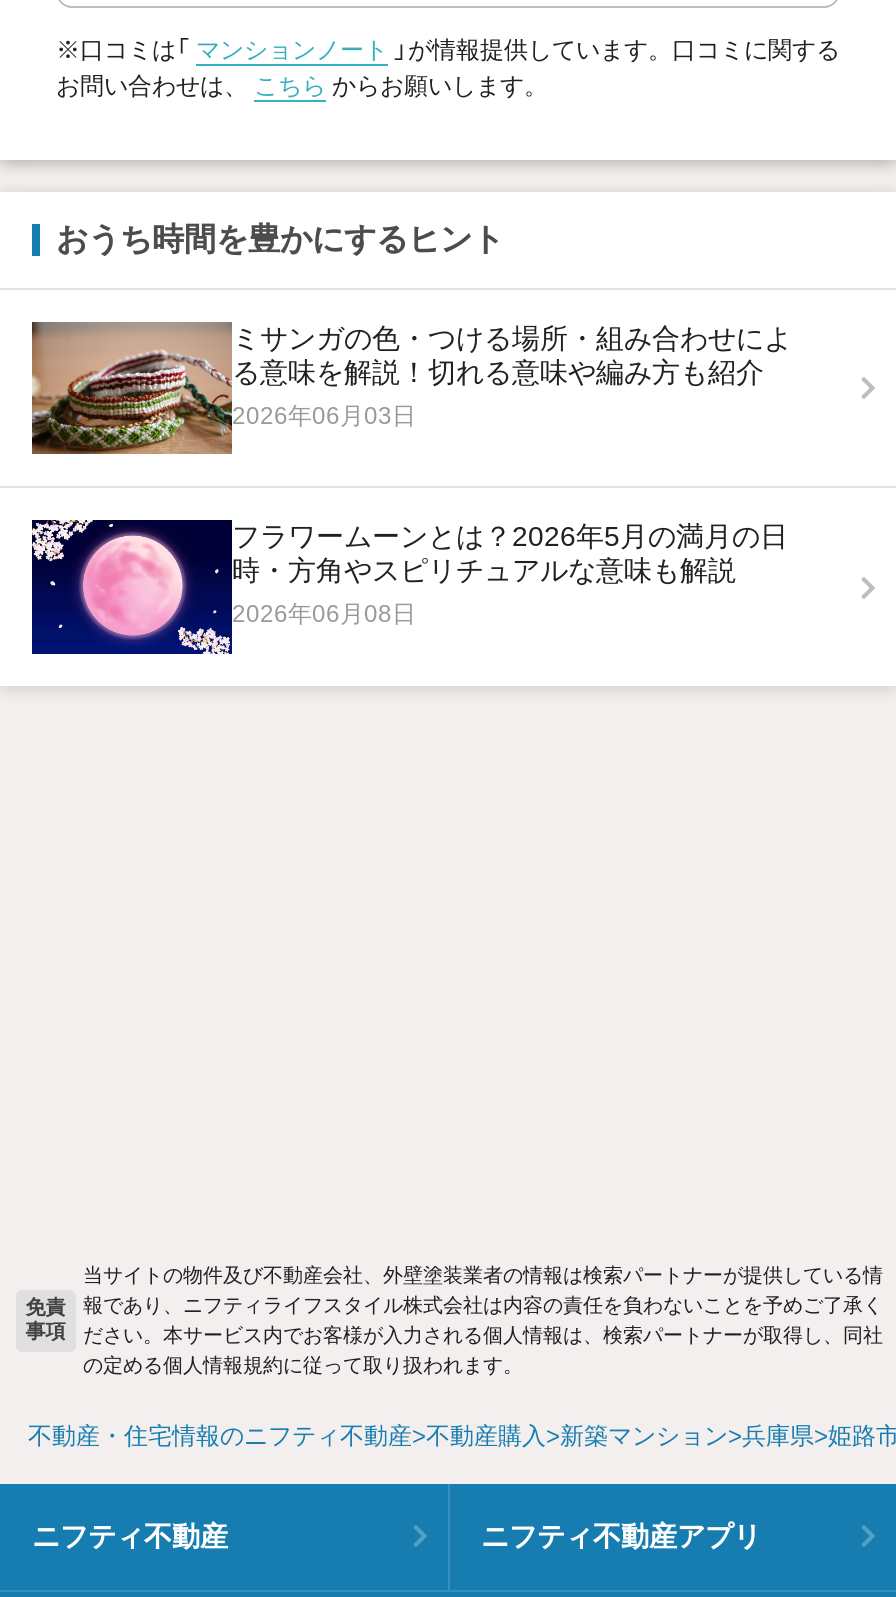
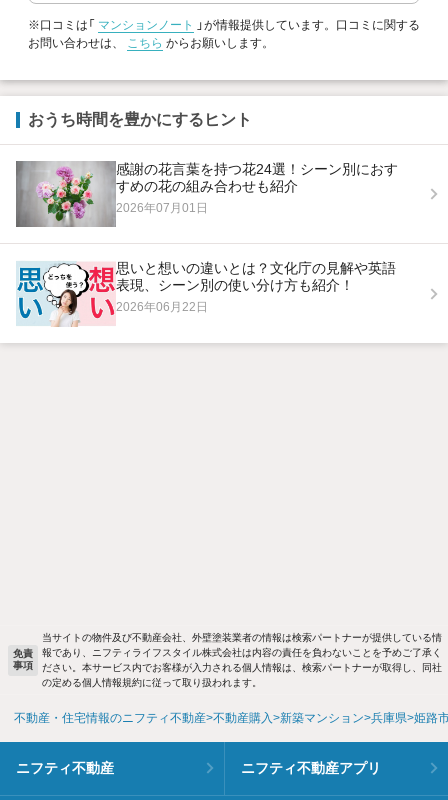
[30,321,792,456] [image] | ミサンガの色・つける場所・組み合わせによ | る意味を解説！切れる意味や編み方も紹介 | 2026年06月03日 -> [15,161,398,227] [image] | 感謝の花言葉を持つ花24選！シーン別におす | すめの花の組み合わせも紹介 | 2026年07月01日
[30,518,788,656] [image] | フラワームーンとは？2026年5月の満月の日 | 時・方角やスピリチュアルな意味も解説 | 2026年06月08日 -> [16,260,396,327] [image] | 思いと想いの違いとは？文化庁の見解や英語 | 表現、シーン別の使い分け方も紹介！ | 2026年06月22日

